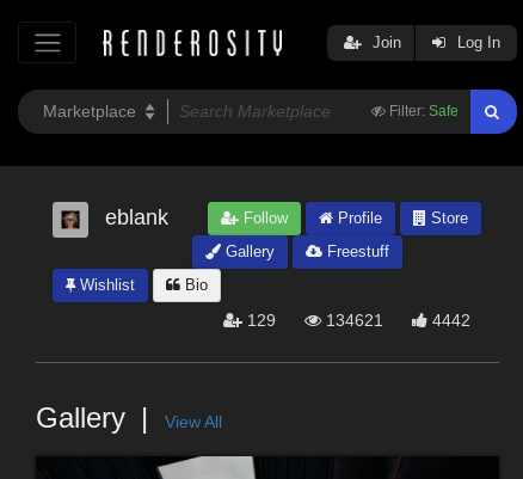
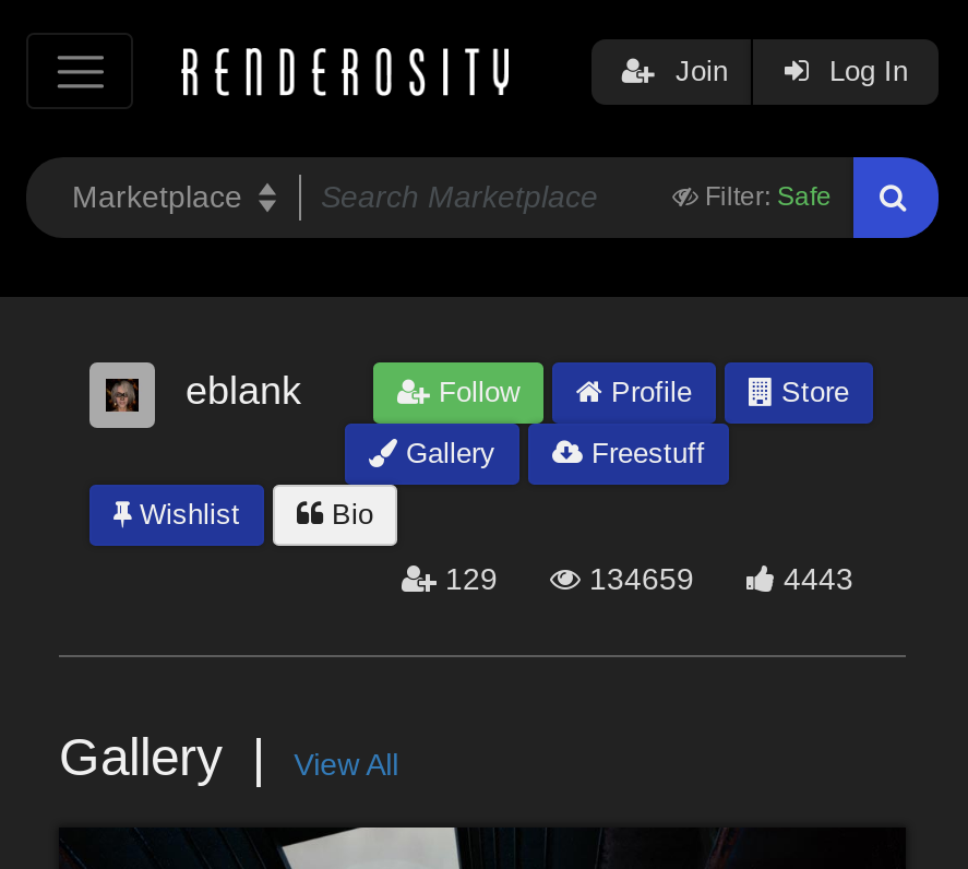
[321,311,383,330] 134621 -> [581,562,694,597] 134659
[427,311,470,330] 4442 -> [775,562,853,597] 4443

